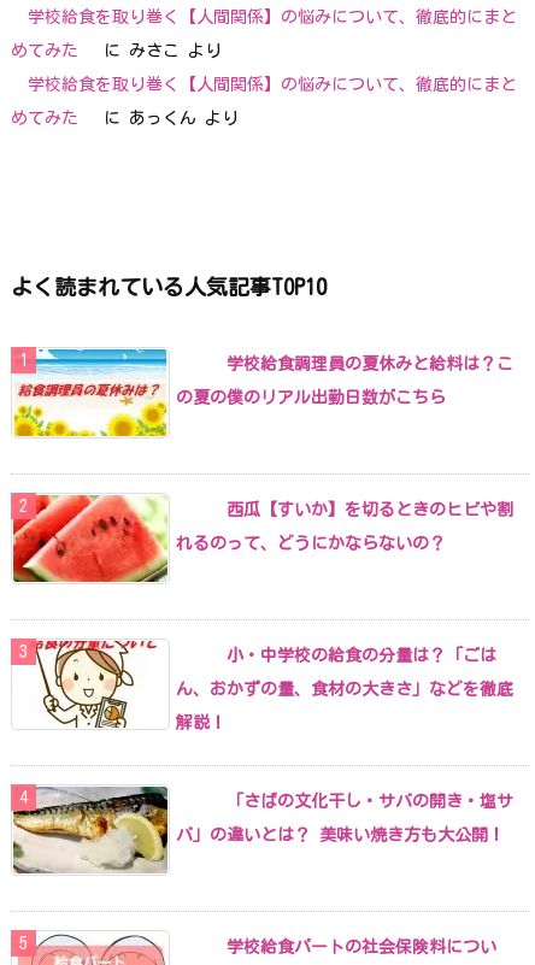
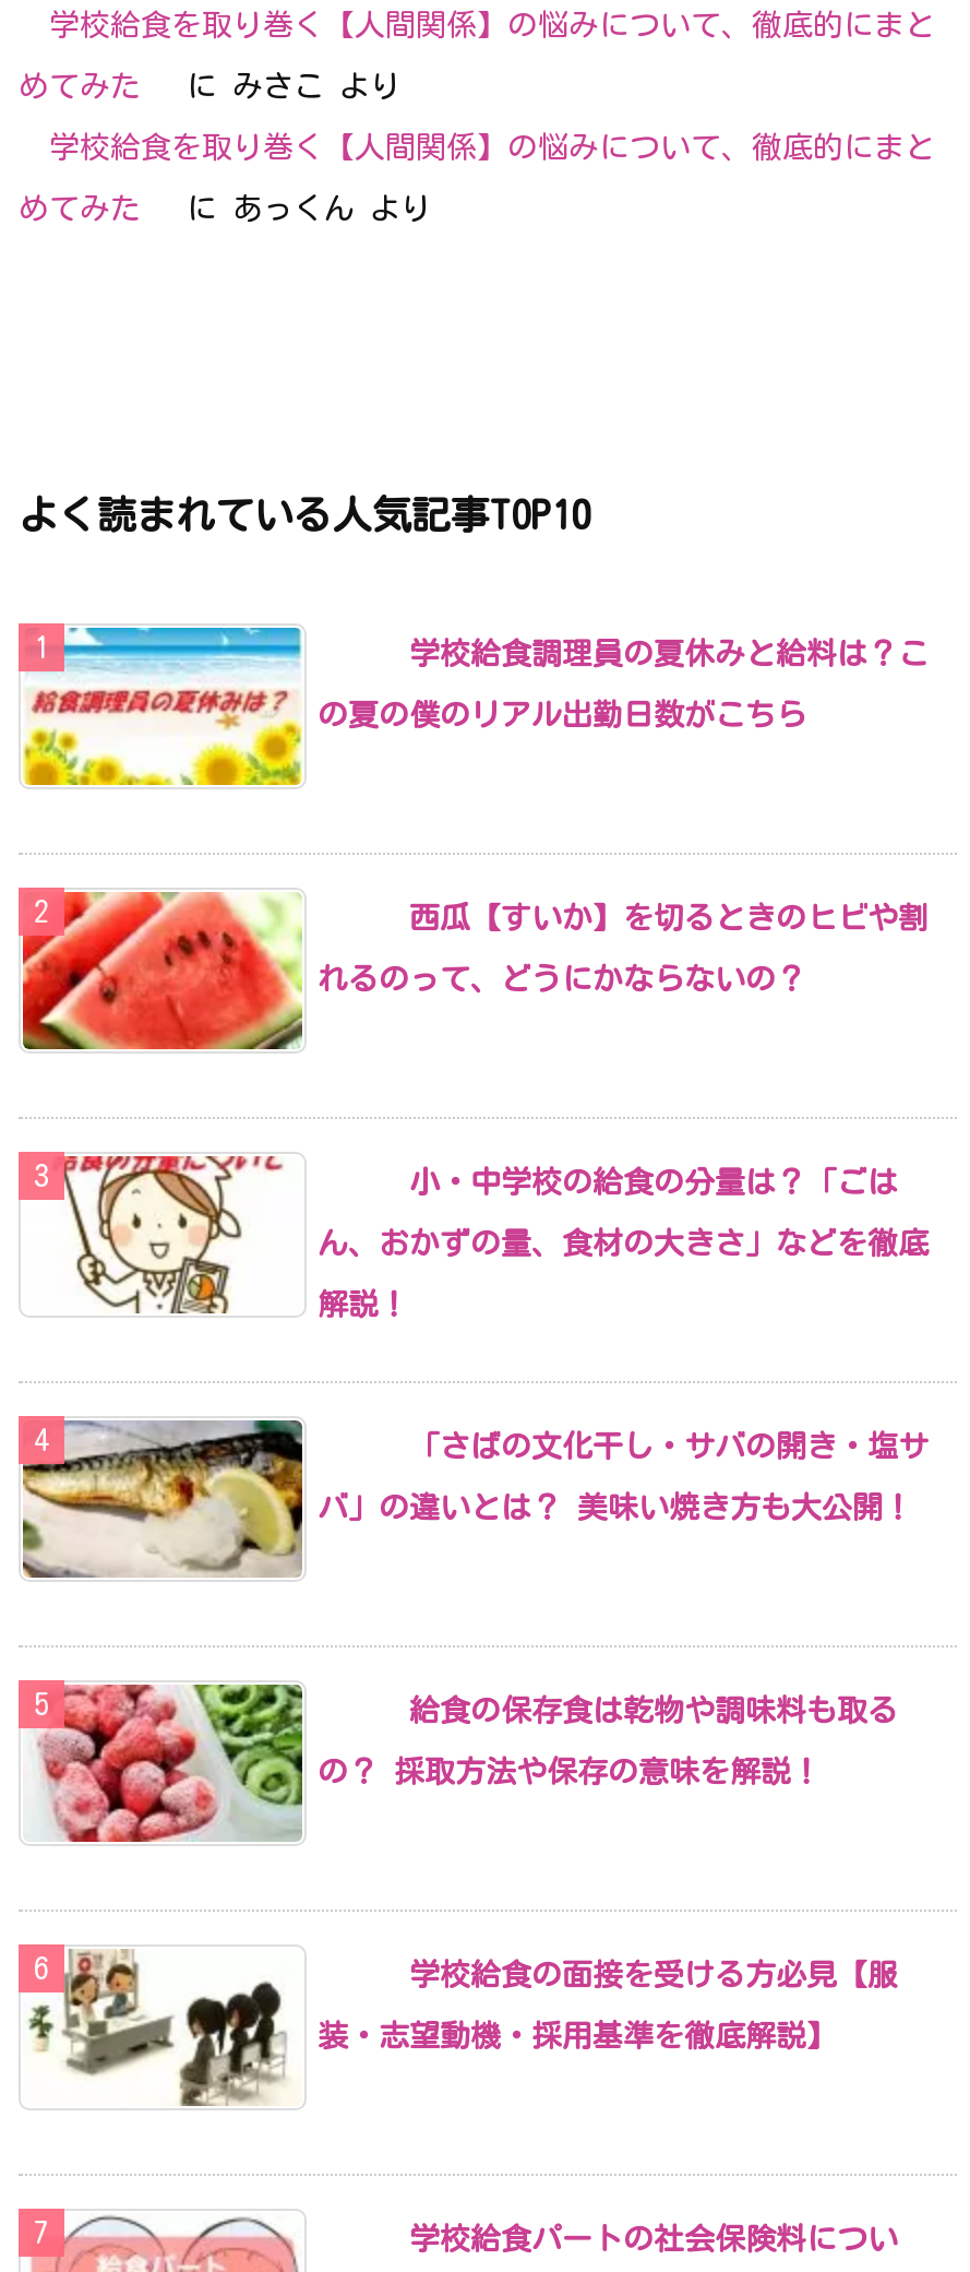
none -> [23,1949,898,2106] [image] | 学校給食の面接を受ける方必見【服 | 装・志望動機・採用基準を徹底解説】
none -> [34,1682,898,1844] [image] | 給食の保存食は乾物や調味料も取る | の？ 採取方法や保存の意味を解説！

